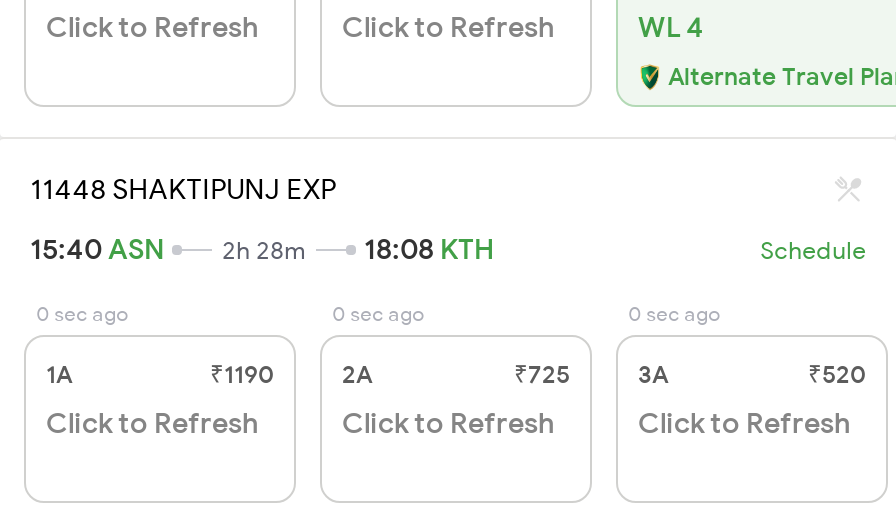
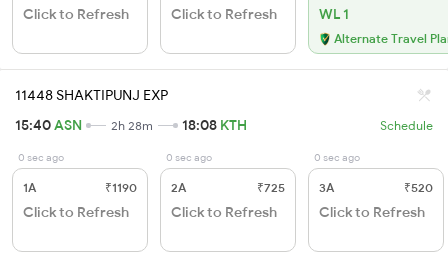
[638,9,704,45] WL 4 -> [319,5,349,23] WL 1

